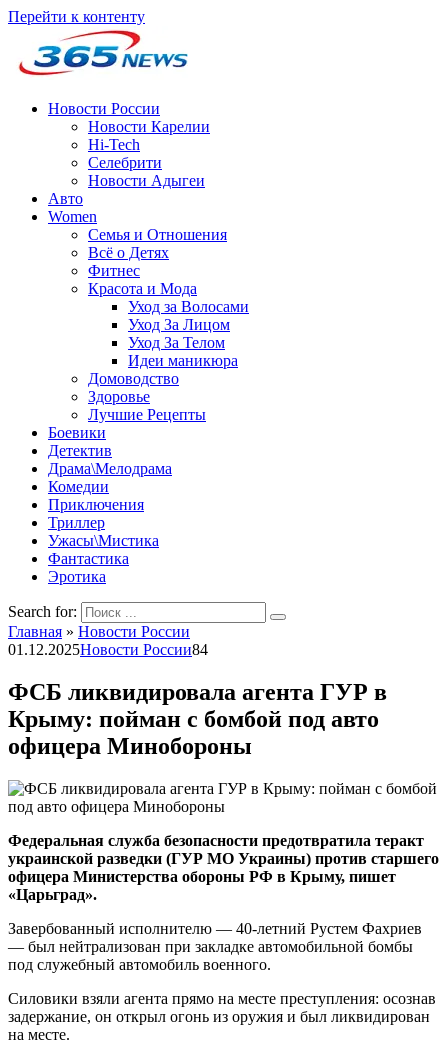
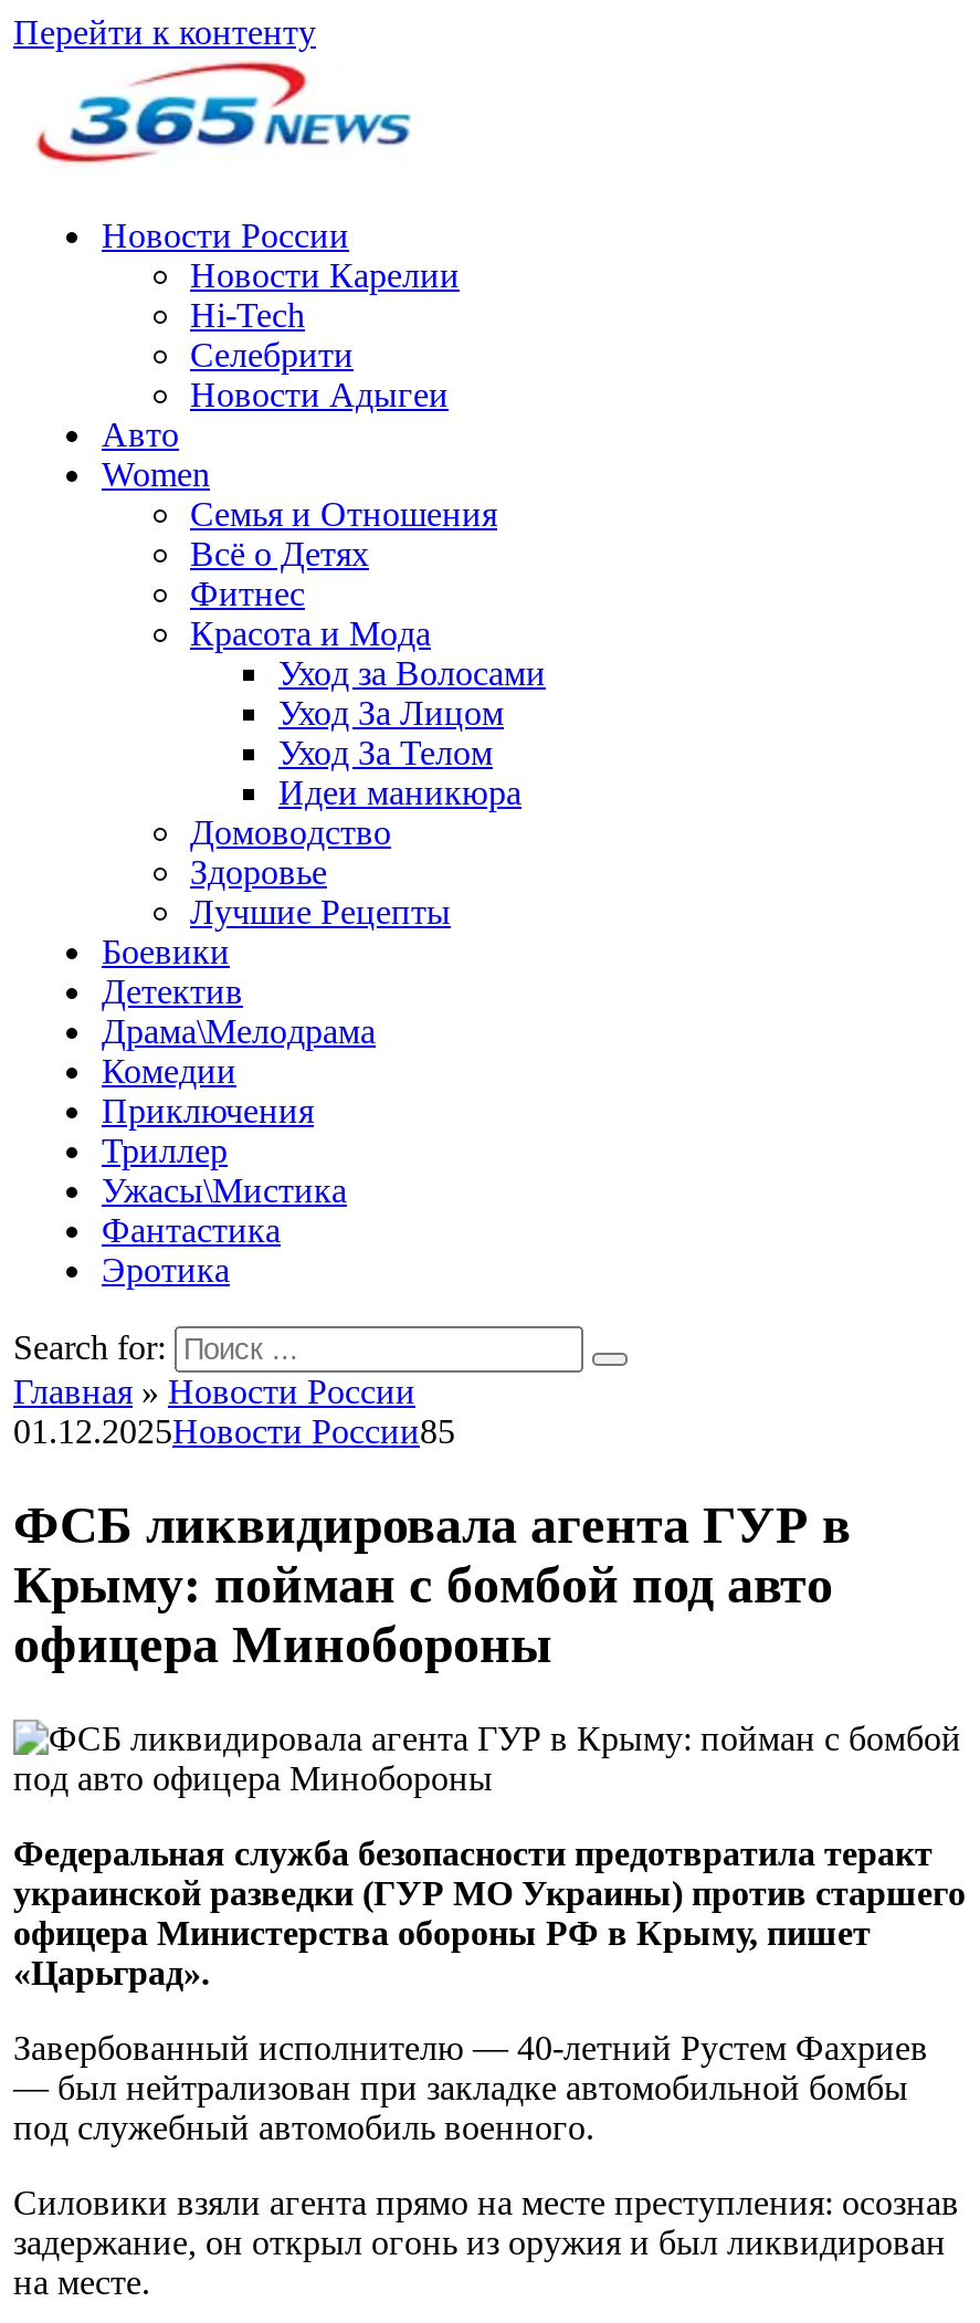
[8,641,208,658] 01.12.2025Новости России84 -> [13,1412,455,1450] 01.12.2025Новости России85

